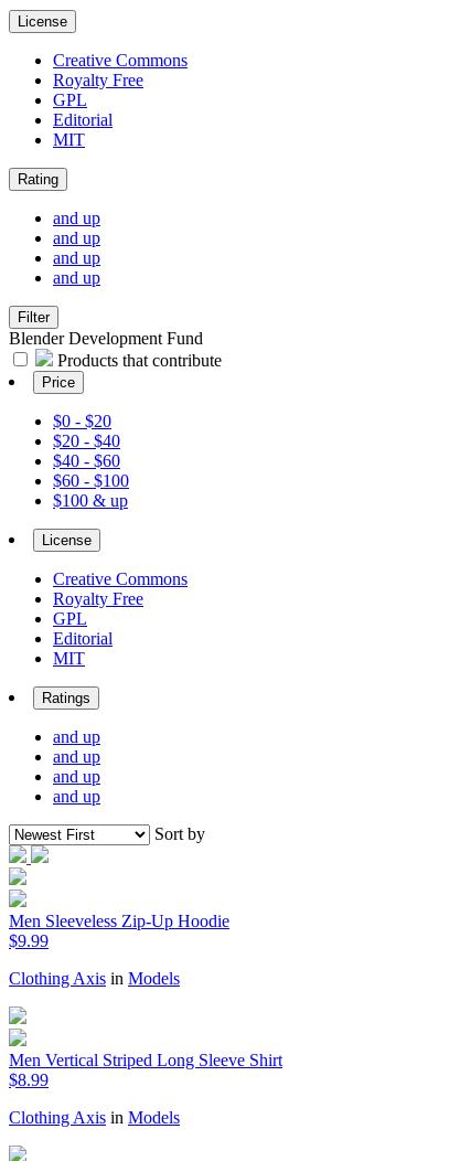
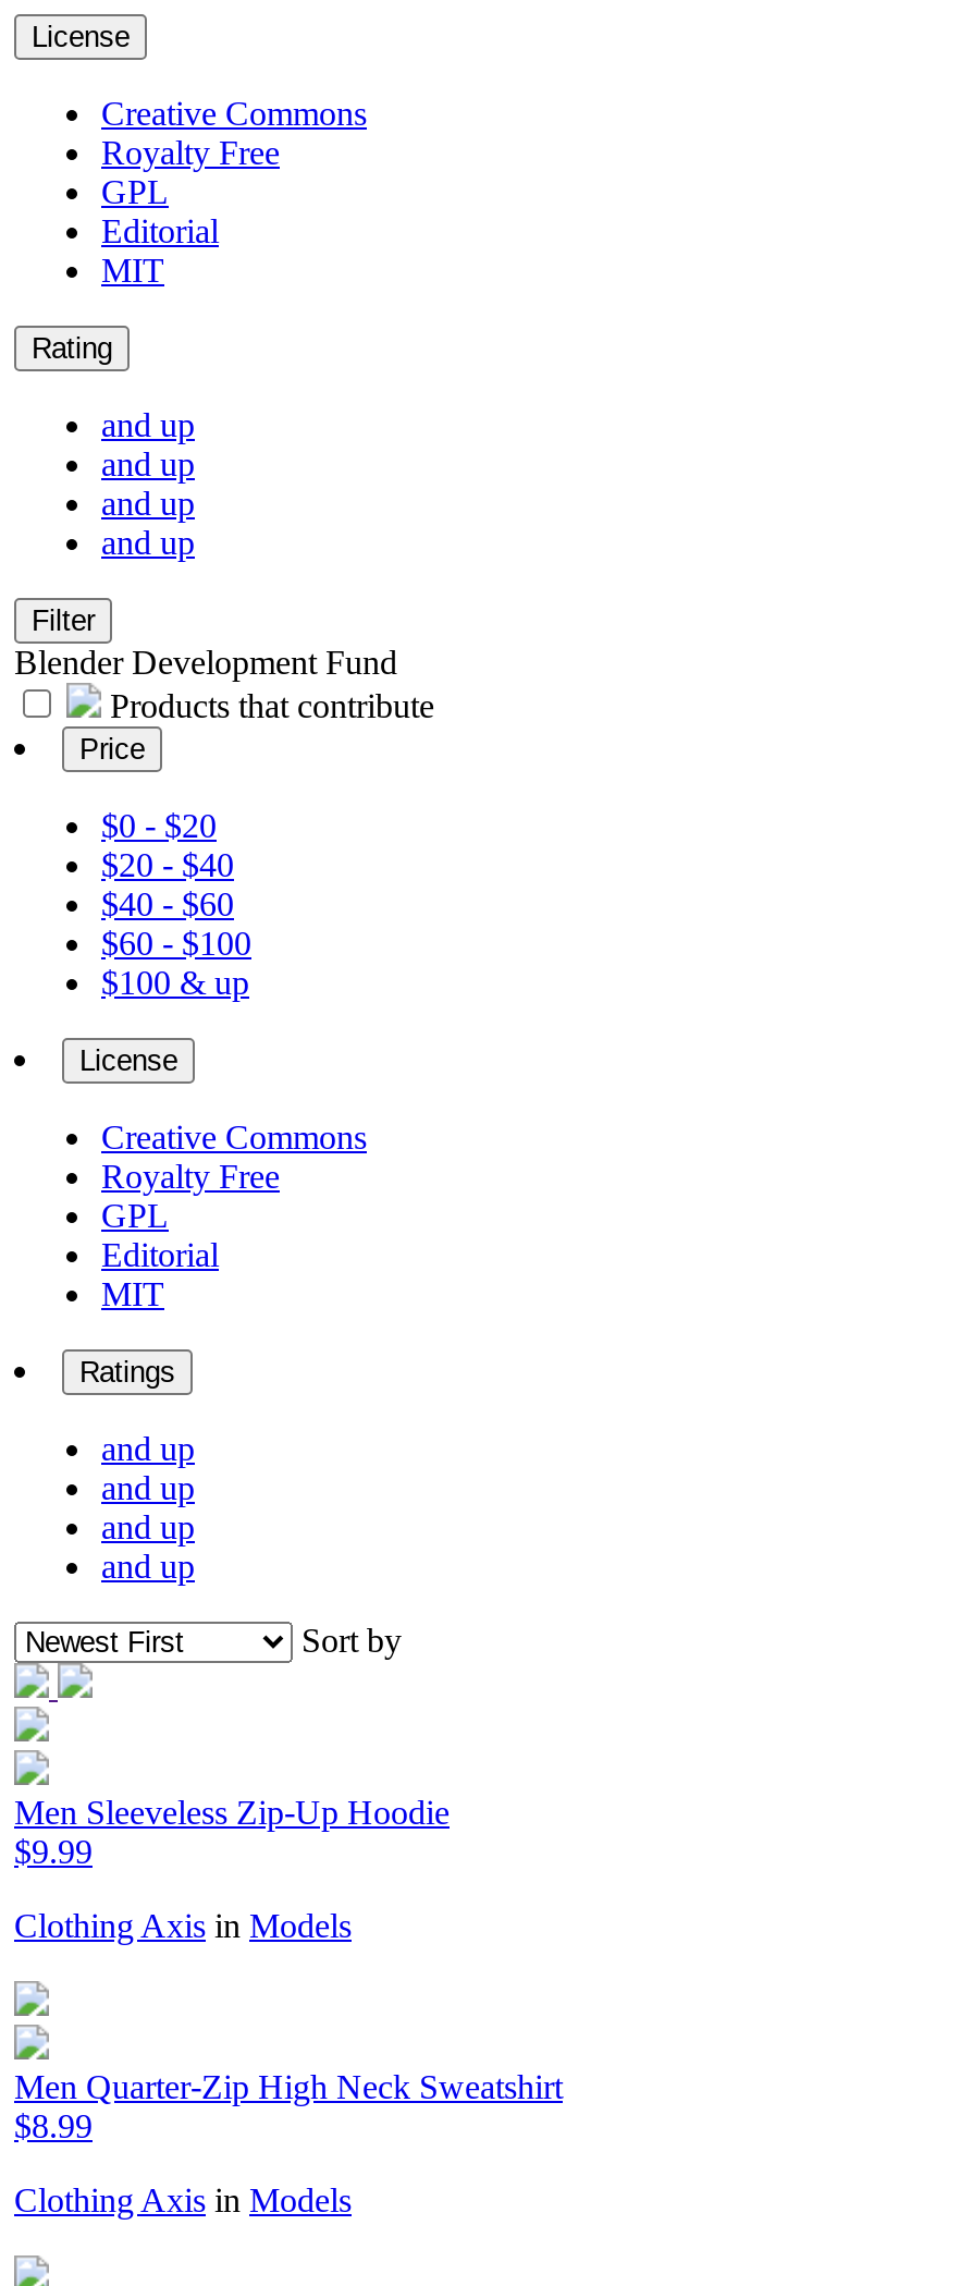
[9,1051,282,1070] Men Vertical Striped Long Sleeve Shirt -> [14,2068,563,2105] Men Quarter-Zip High Neck Sweatshirt

